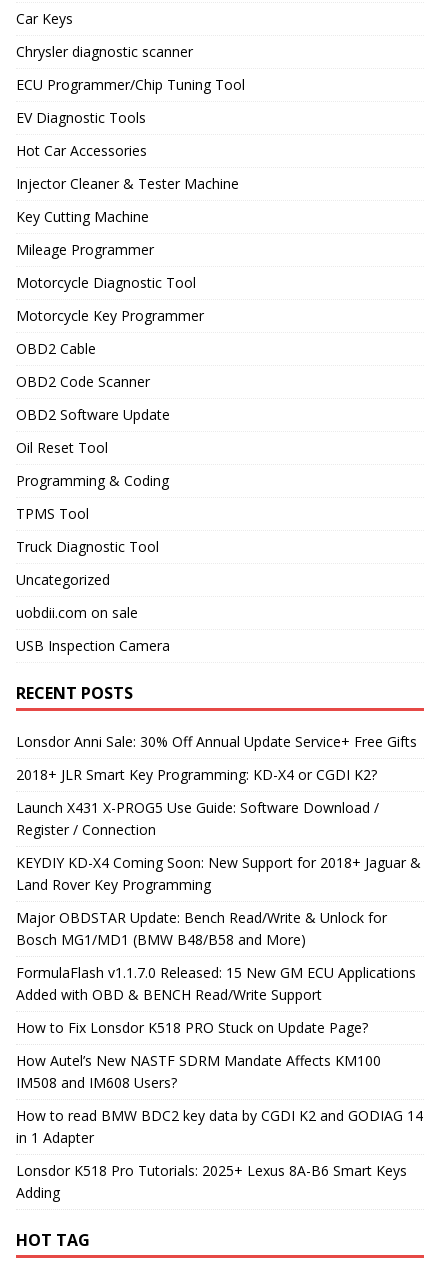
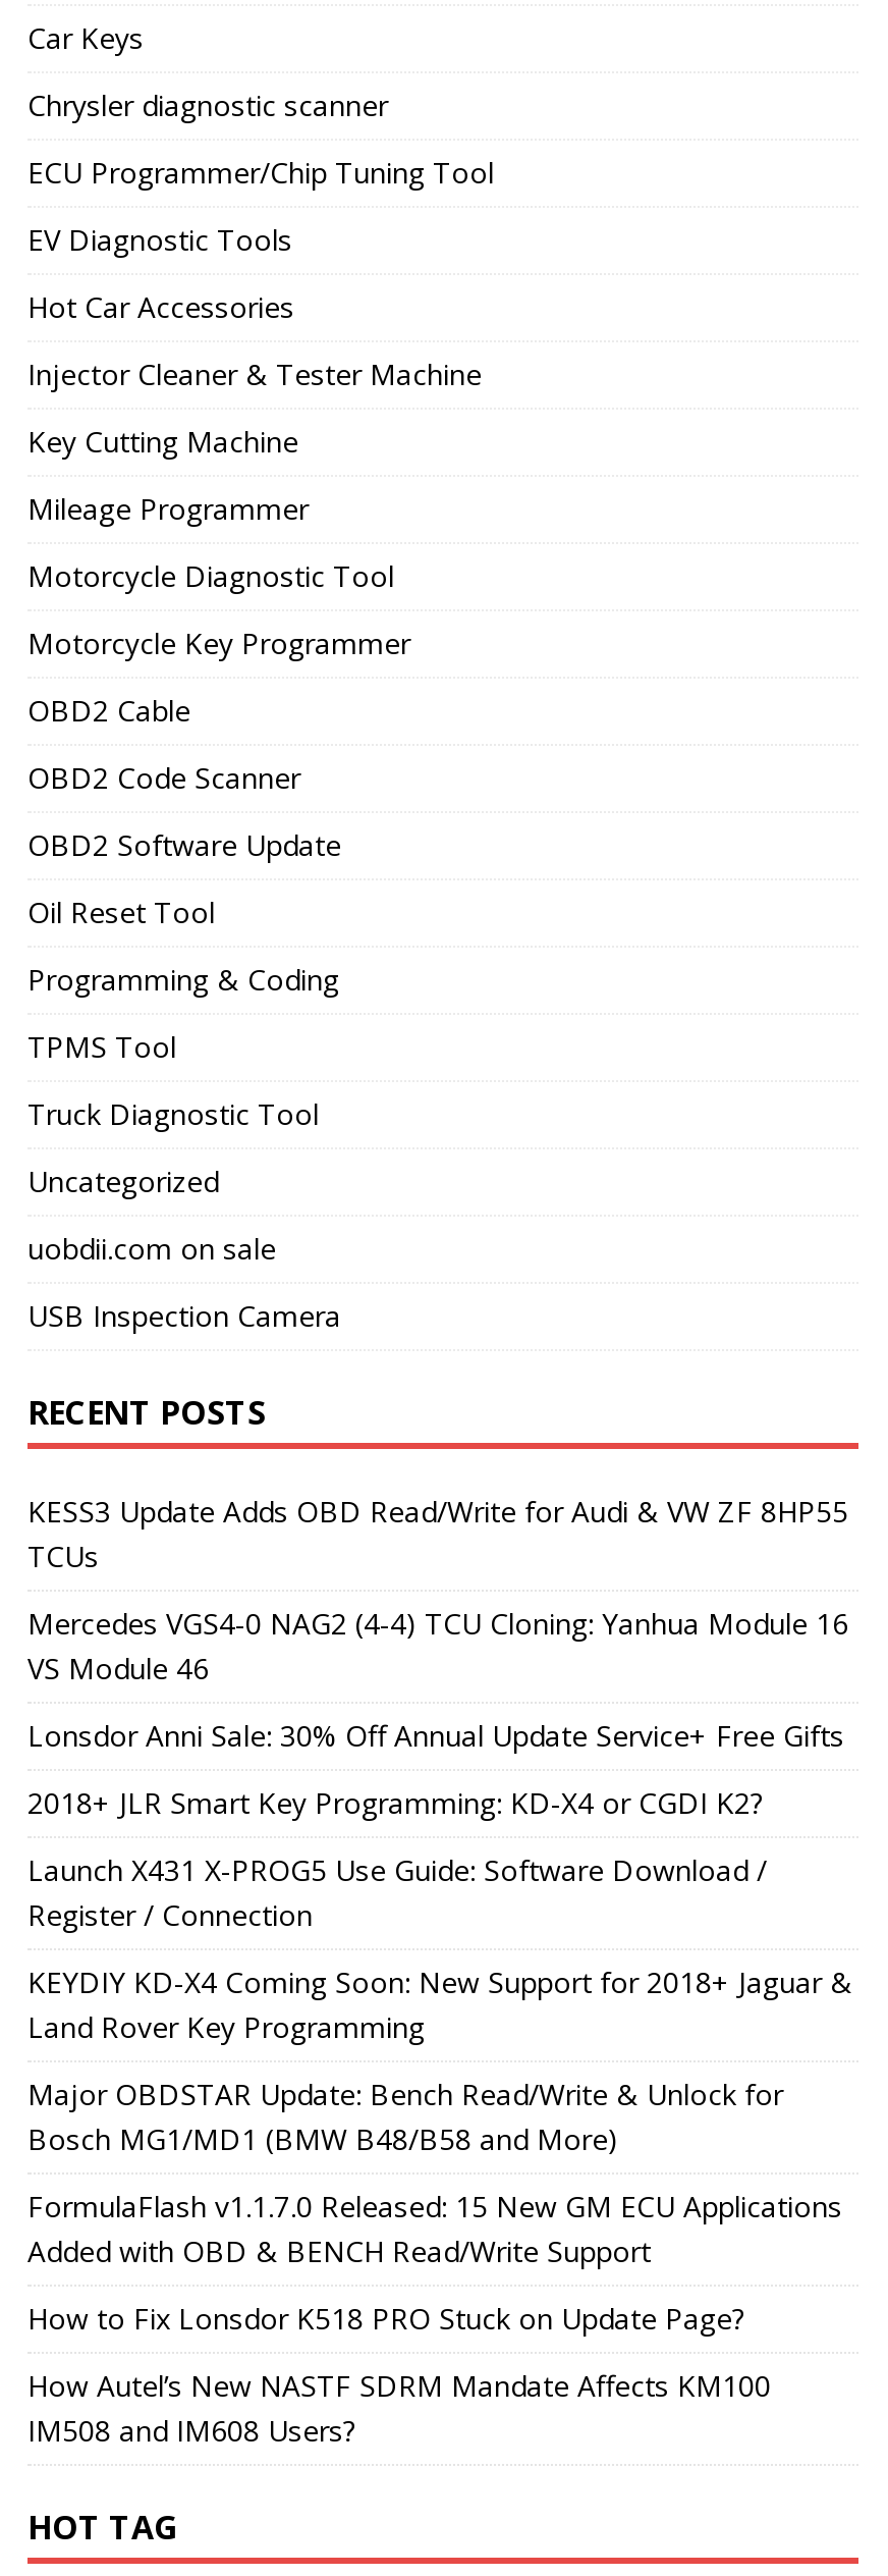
none -> [27,1492,848,1688] KESS3 Update Adds OBD Read/Write for Audi & VW ZF 8HP55 | TCUs | Mercedes VGS4-0 NAG2 (4-4) TCU Cloning: Yanhua Module 16 | VS Module 46
moved [16,732,421,1092] -> [27,1716,852,2450]: Lonsdor Anni Sale: 30% Off Annual Update Service+ Free Gifts | 2018+ JLR Smart Key Programming: KD-X4 or CGDI K2? | Launch X431 X-PROG5 Use Guide: Software Download / | ... | How Autel’s New NASTF SDRM Mandate Affects KM100 | IM508 and IM608 Users?
[16,1106,423,1202] How to read BMW BDC2 key data by CGDI K2 and GODIAG 14 | in 1 Adapter | Lonsdor K518 Pro Tutorials: 2025+ Lexus 8A-B6 Smart Keys | Adding -> none

